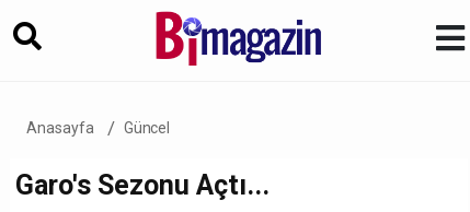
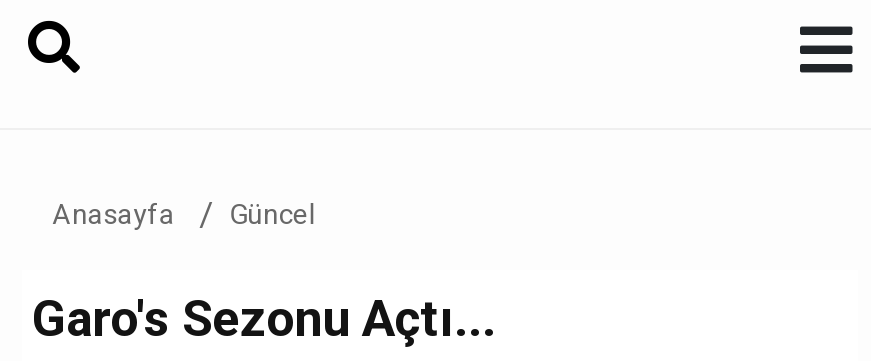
[154,10,322,67] [image] -> none

